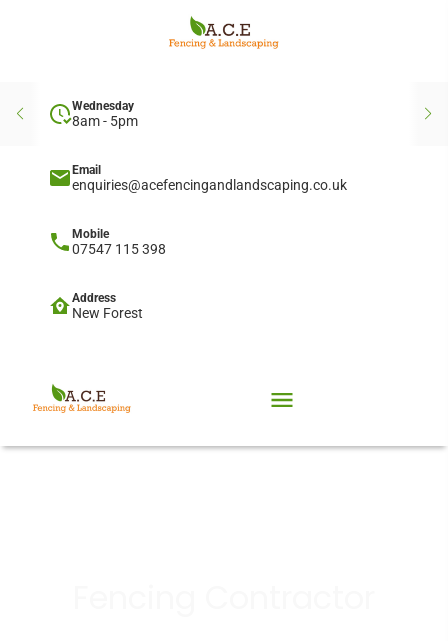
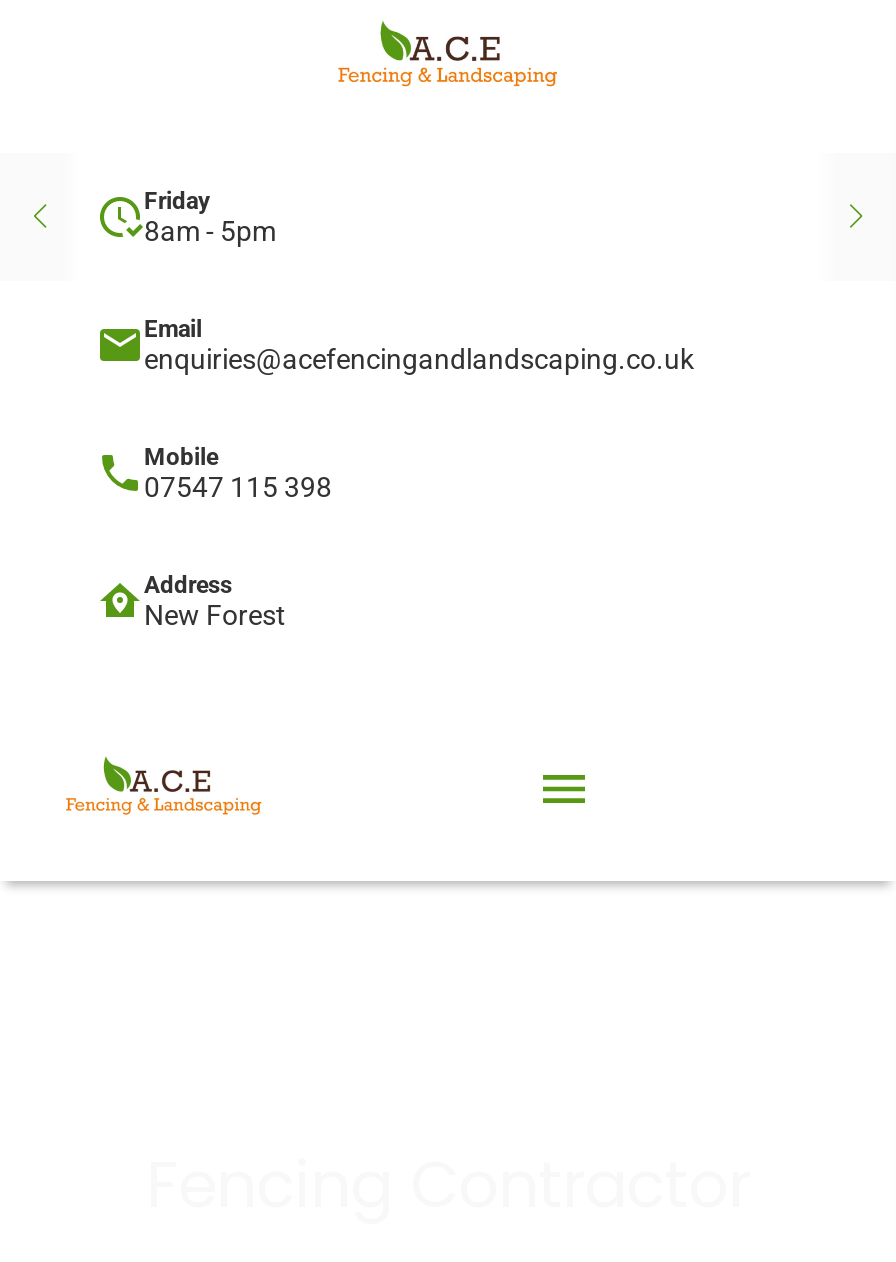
[72,99,134,113] Wednesday -> [144,187,210,215] Friday

